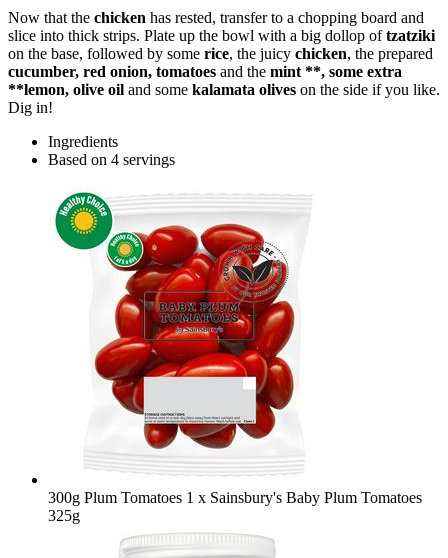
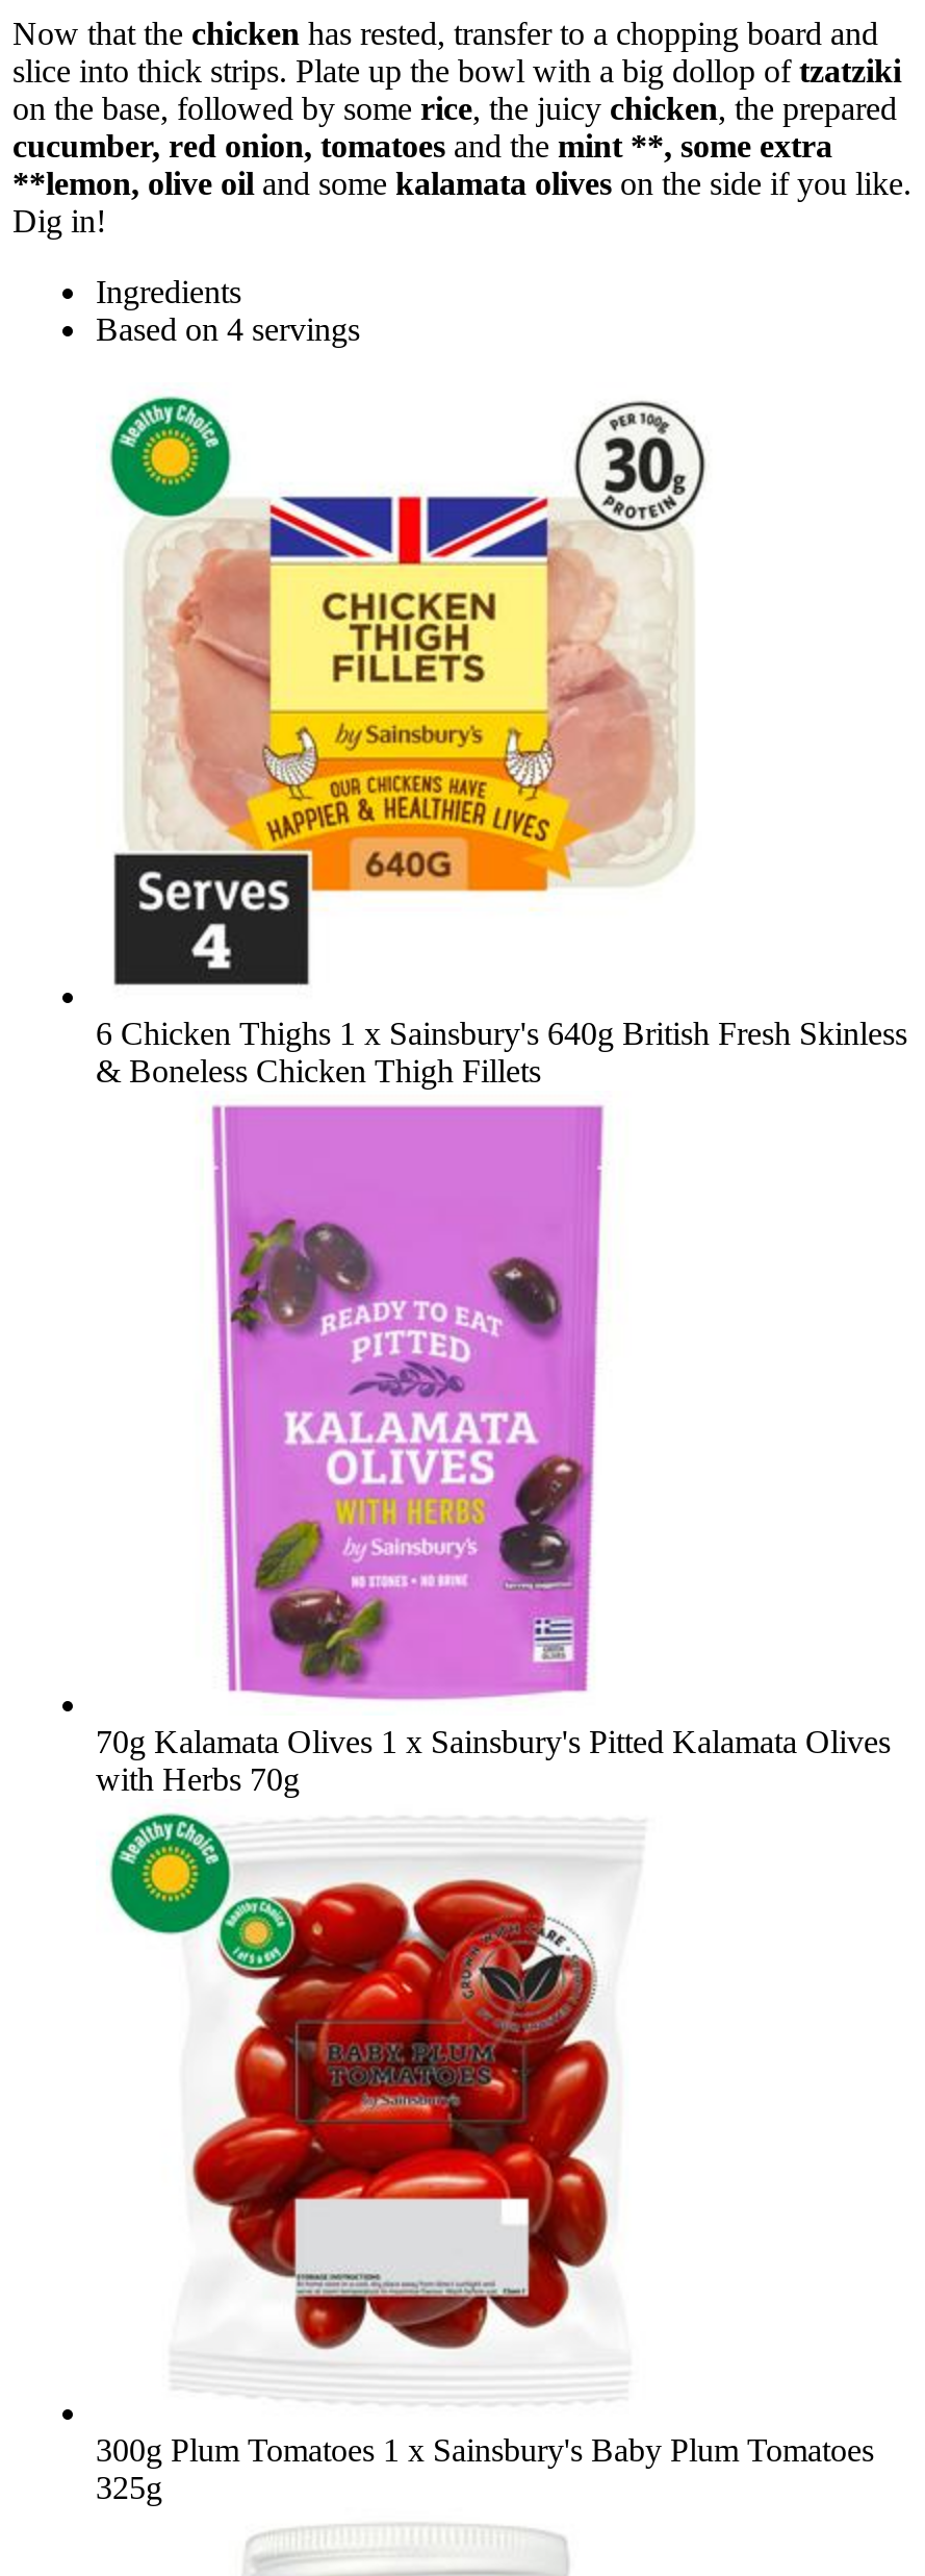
none -> [96,399,907,1089] [image] | 6 Chicken Thighs 1 x Sainsbury's 640g British Fresh Skinless | & Boneless Chicken Thigh Fillets
none -> [96,1103,891,1797] [image] | 70g Kalamata Olives 1 x Sainsbury's Pitted Kalamata Olives | with Herbs 70g

